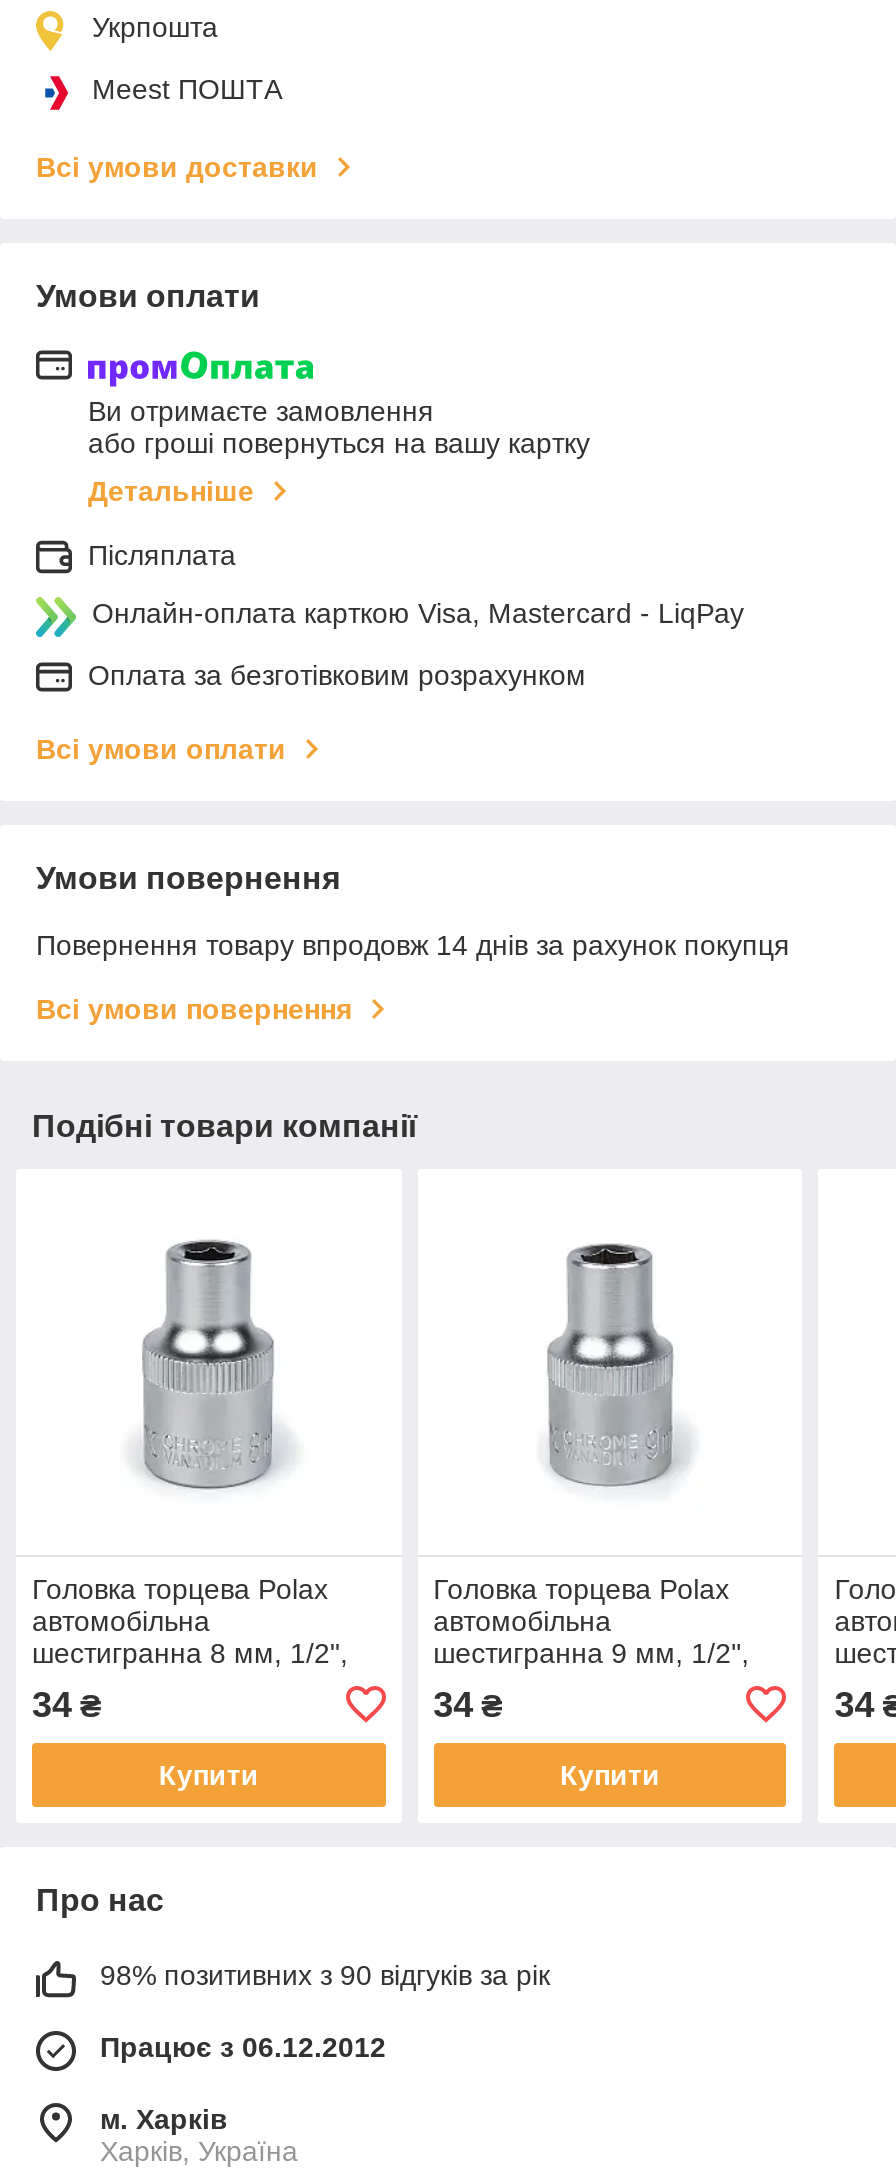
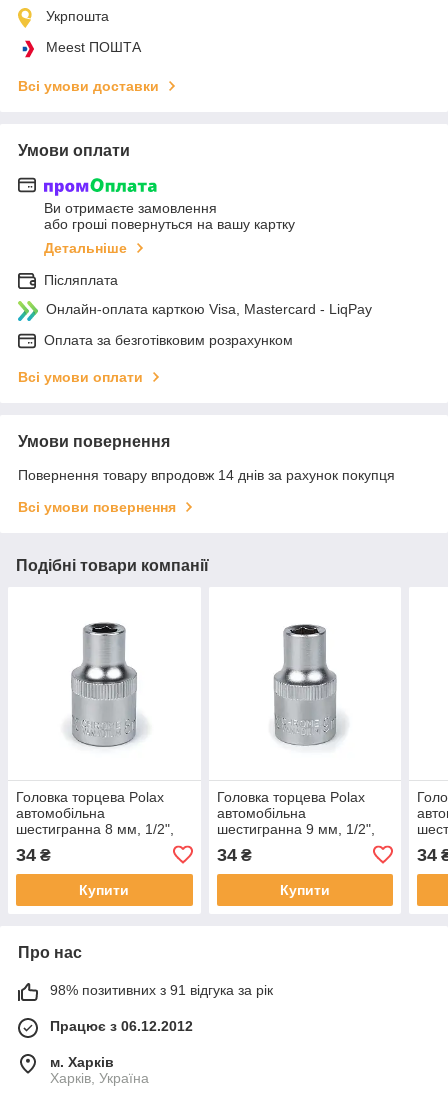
[100,1959,550,1991] 98% позитивних з 90 відгуків за рік -> [50,982,273,998] 98% позитивних з 91 відгука за рік

